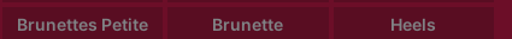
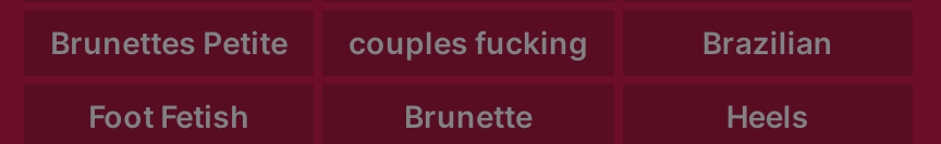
none -> [88,24,833,135] couples fucking | Brazilian | Foot Fetish

